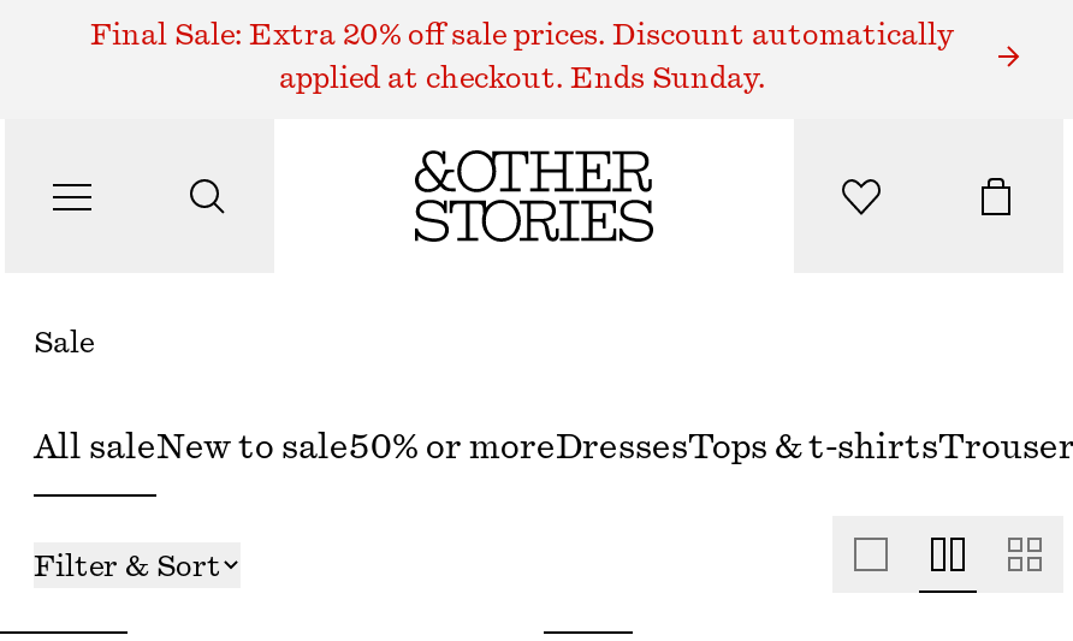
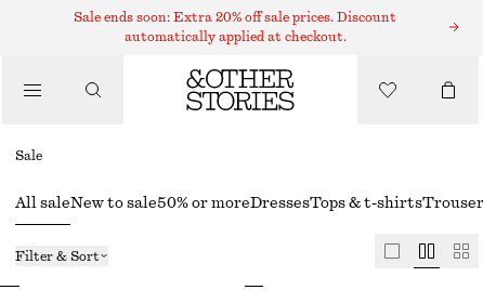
[90,20,954,49] Final Sale: Extra 20% off sale prices. Discount automatically -> [74,11,396,24] Sale ends soon: Extra 20% off sale prices. Discount
[279,64,765,93] applied at checkout. Ends Sunday. -> [124,30,346,43] automatically applied at checkout.

